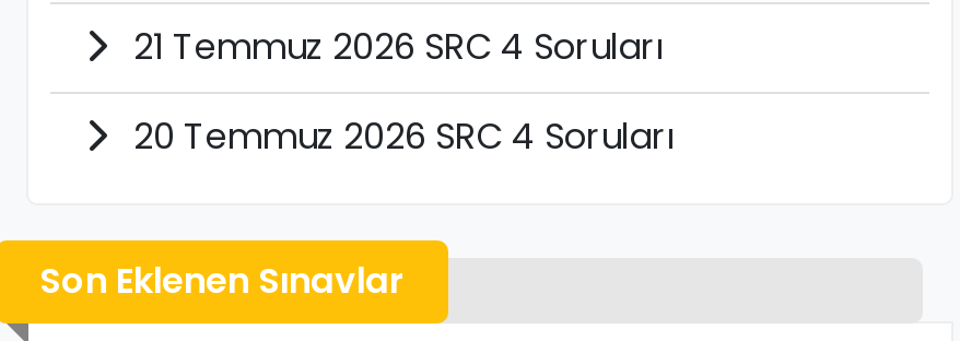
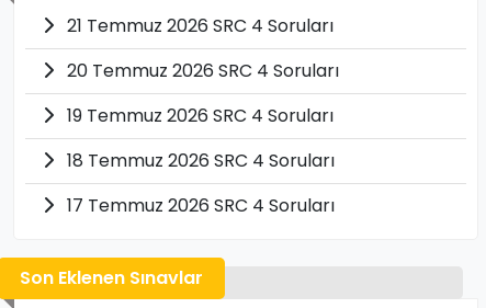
none -> [63,103,335,218] 19 Temmuz 2026 SRC 4 Soruları | 18 Temmuz 2026 SRC 4 Soruları | 17 Temmuz 2026 SRC 4 Soruları

